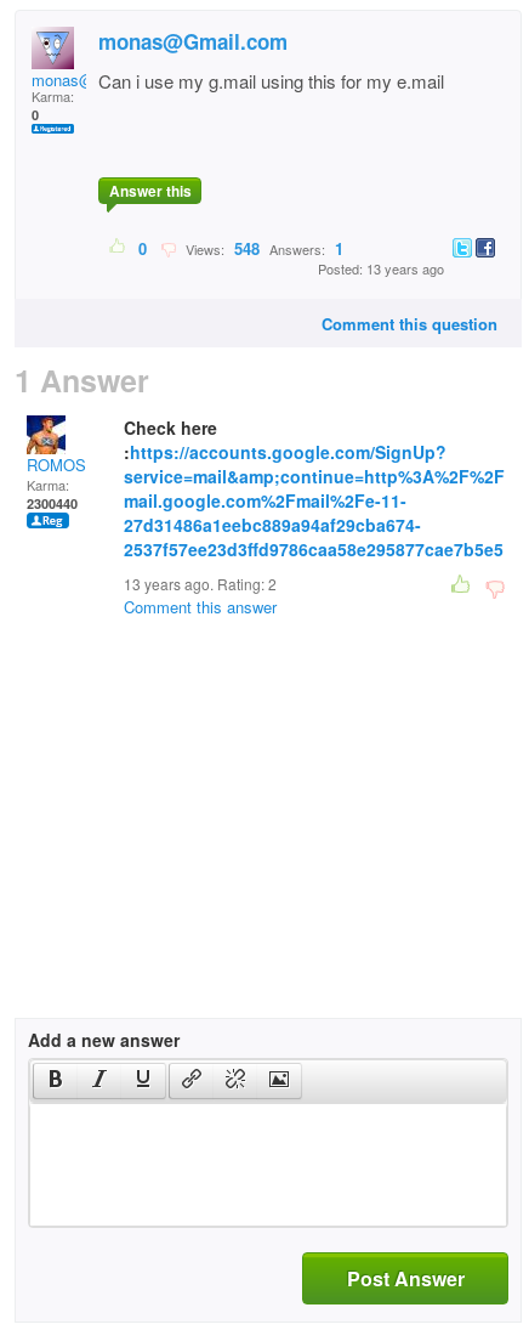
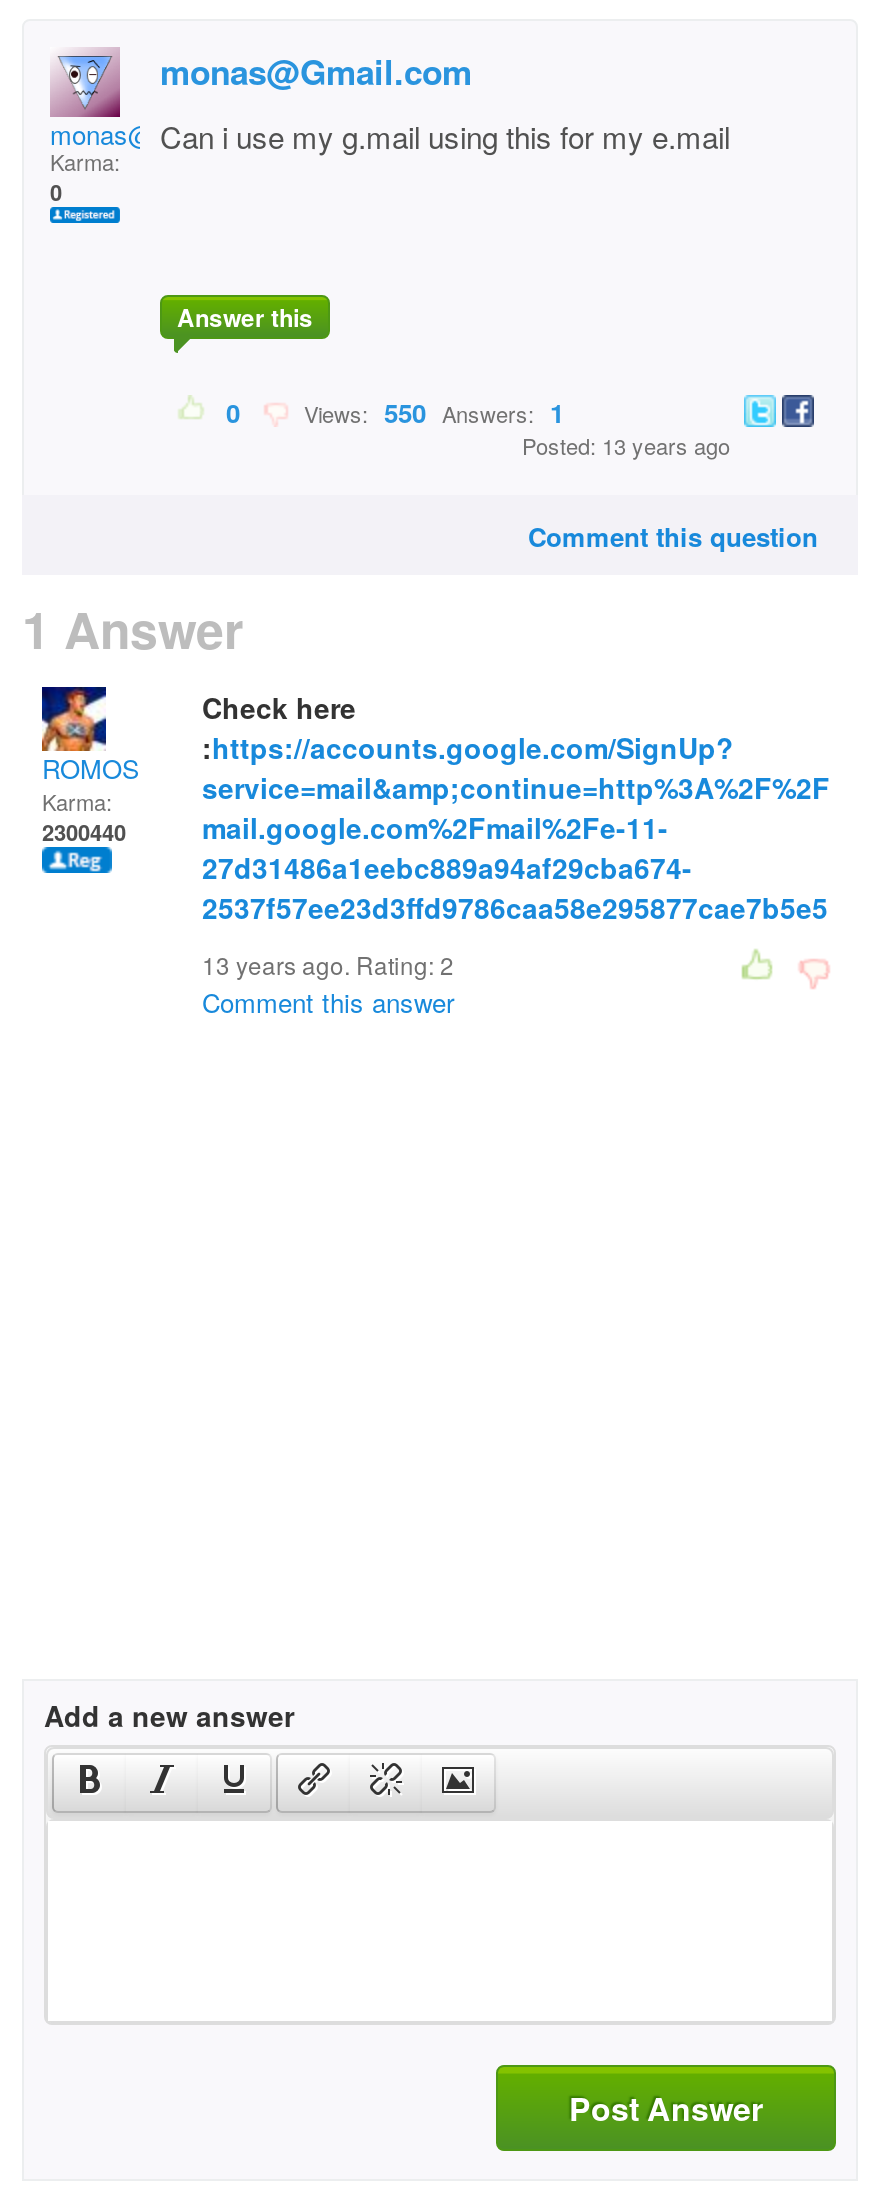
[178,237,343,260] Views: 548 Answers: 1 -> [292,393,564,431] Views: 550 Answers: 1

